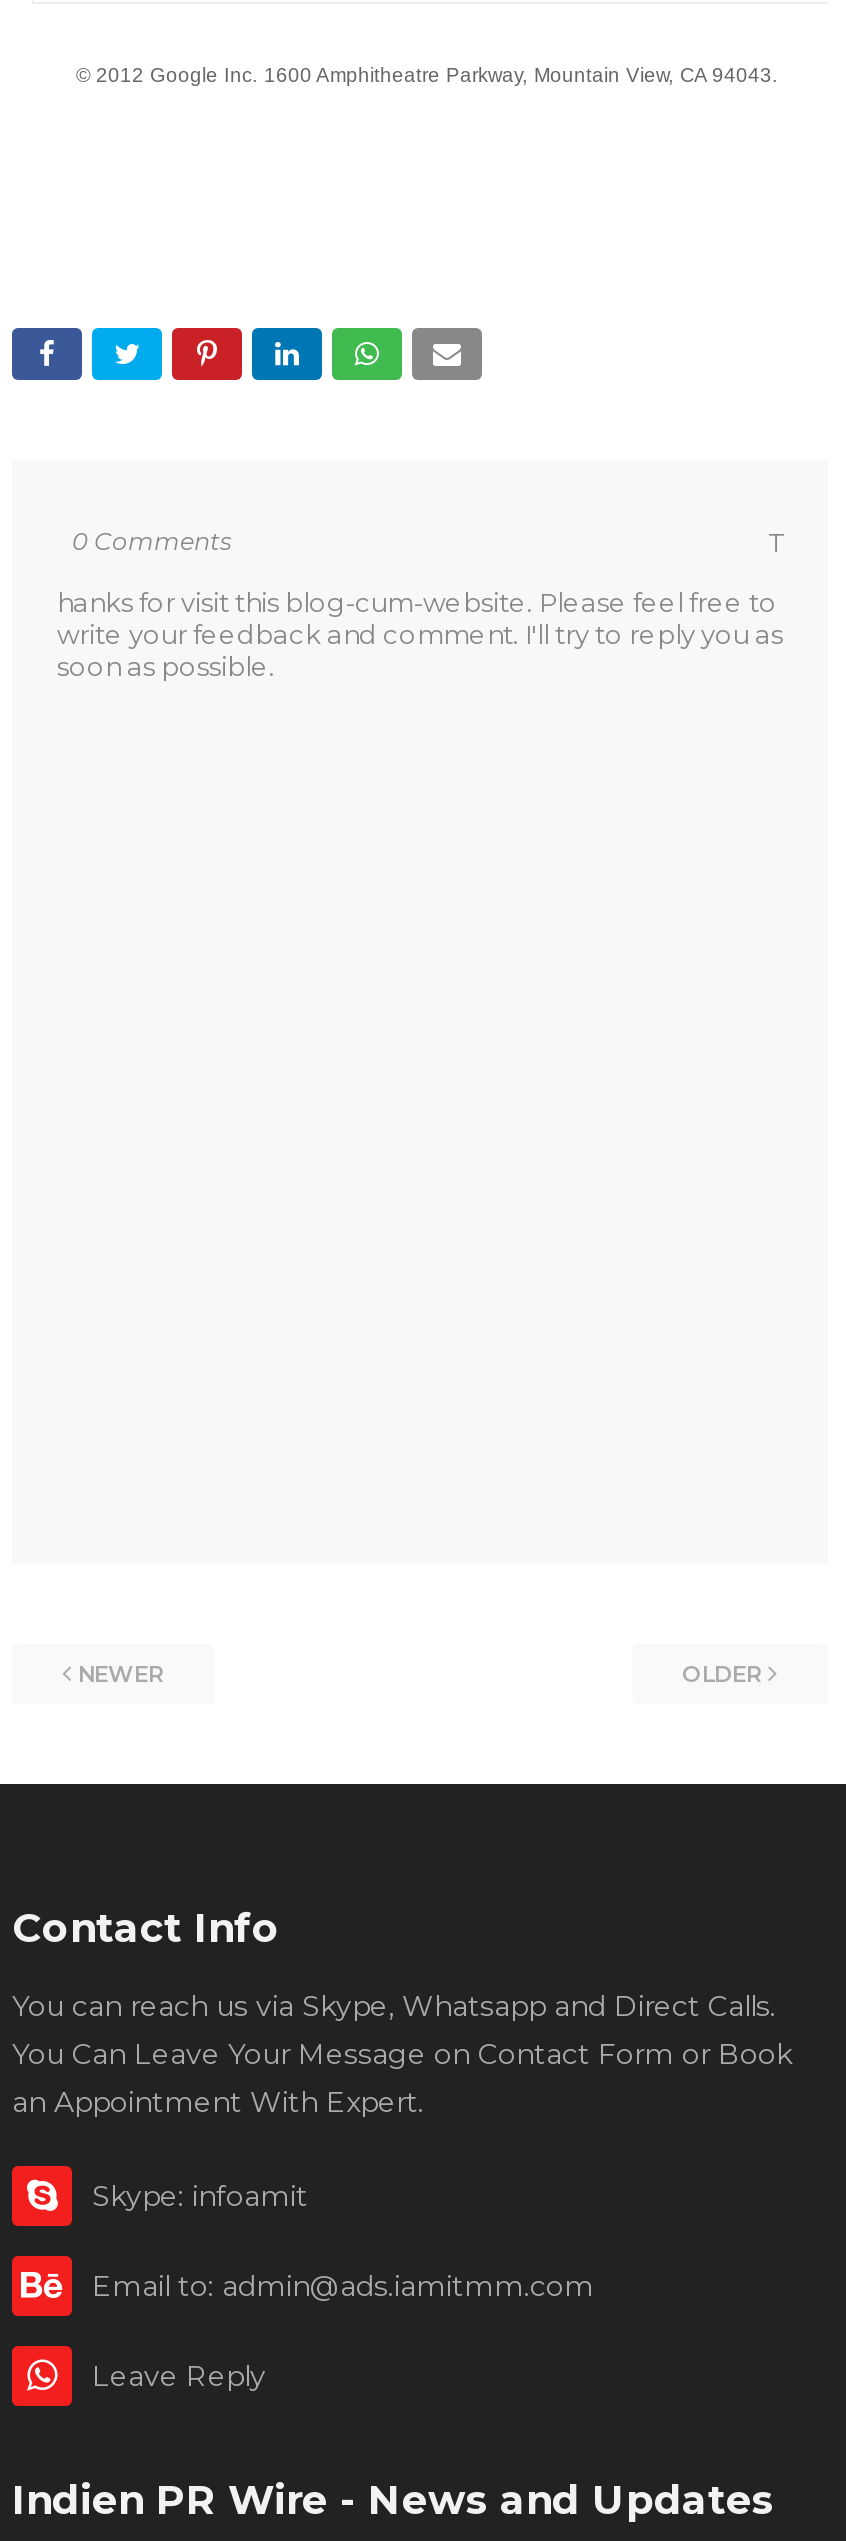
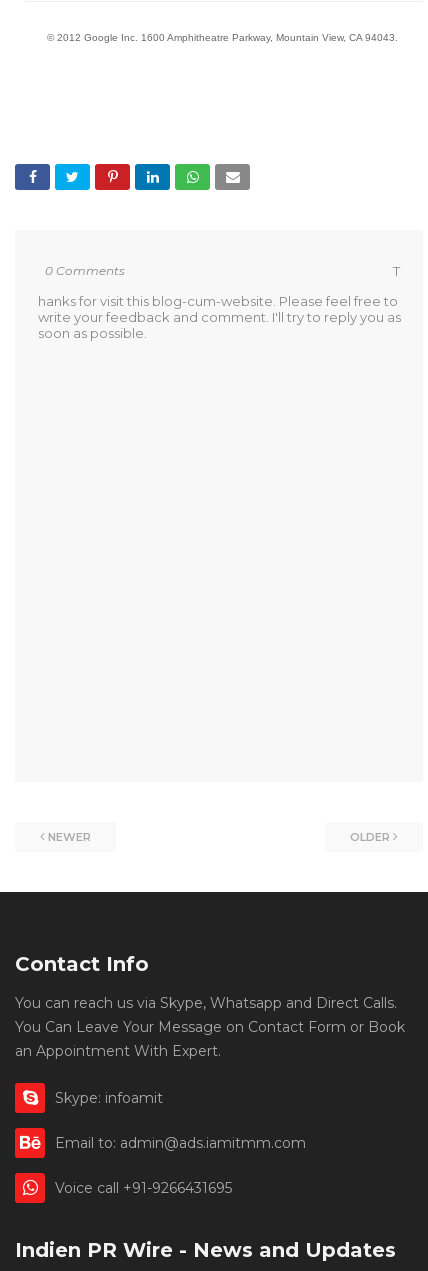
[92,2358,266,2394] Leave Reply -> [55,1179,232,1197] Voice call +91-9266431695

